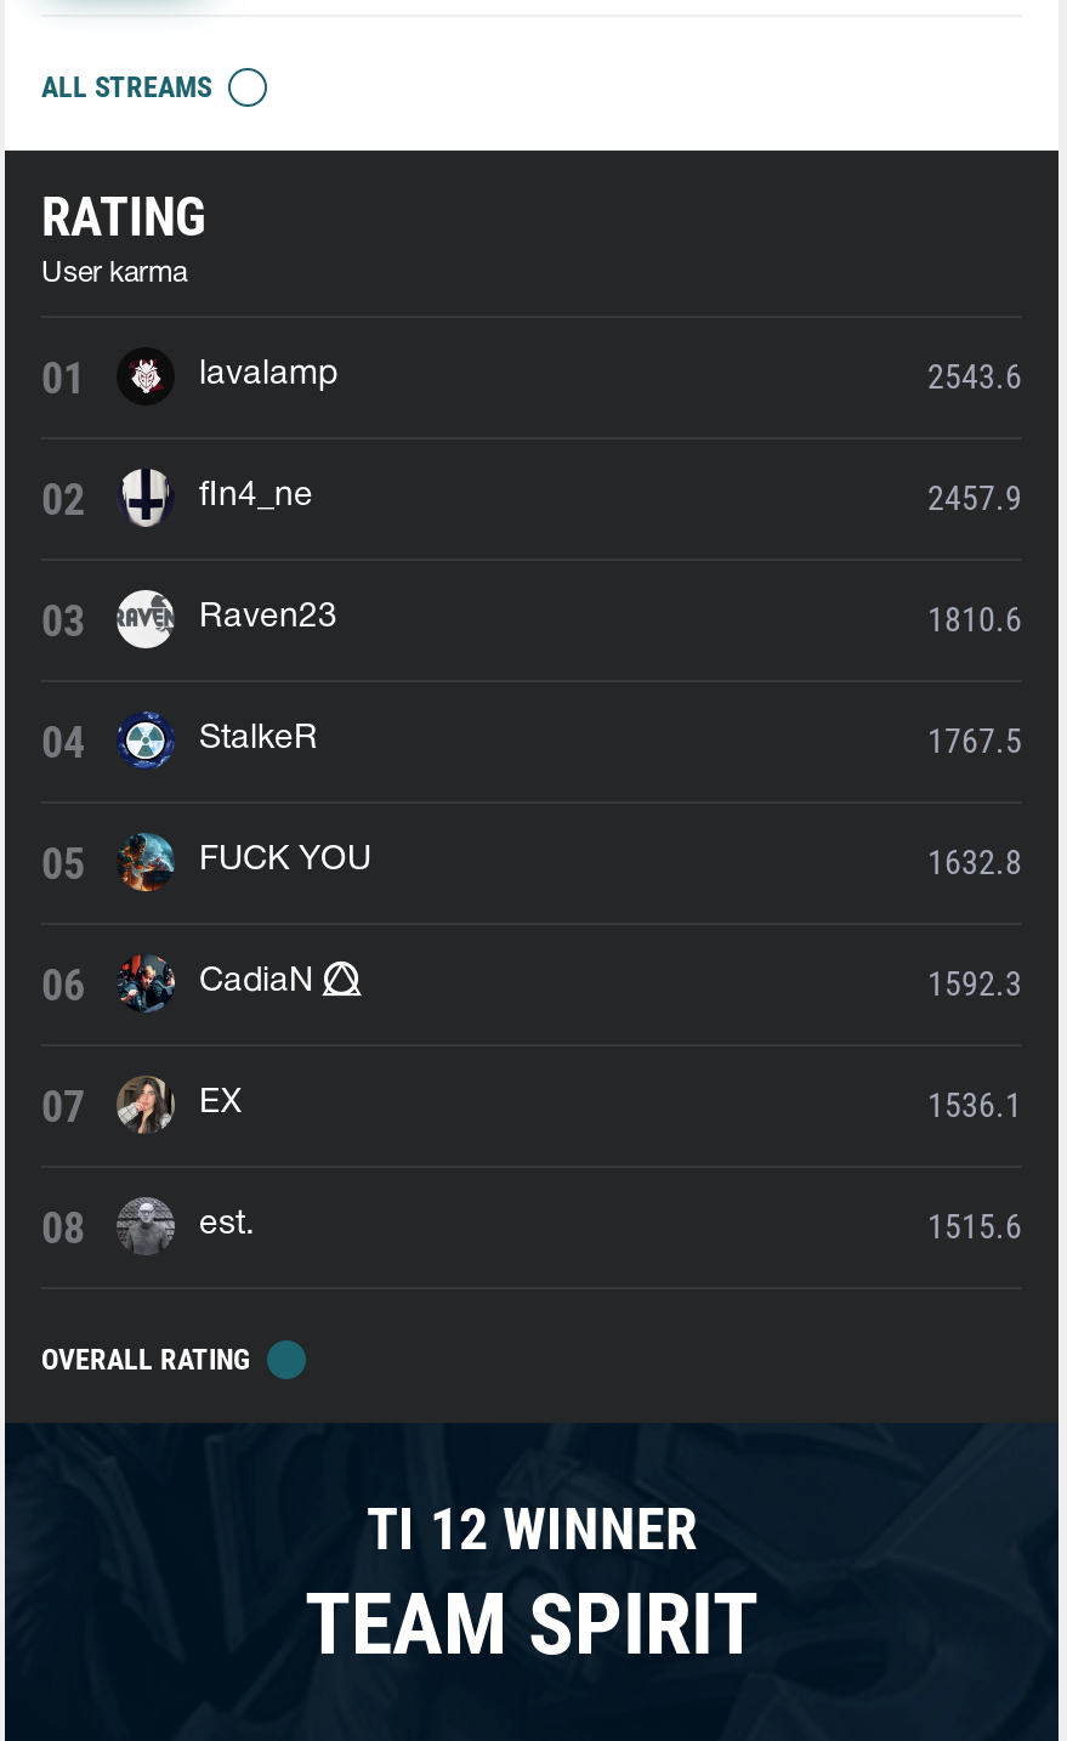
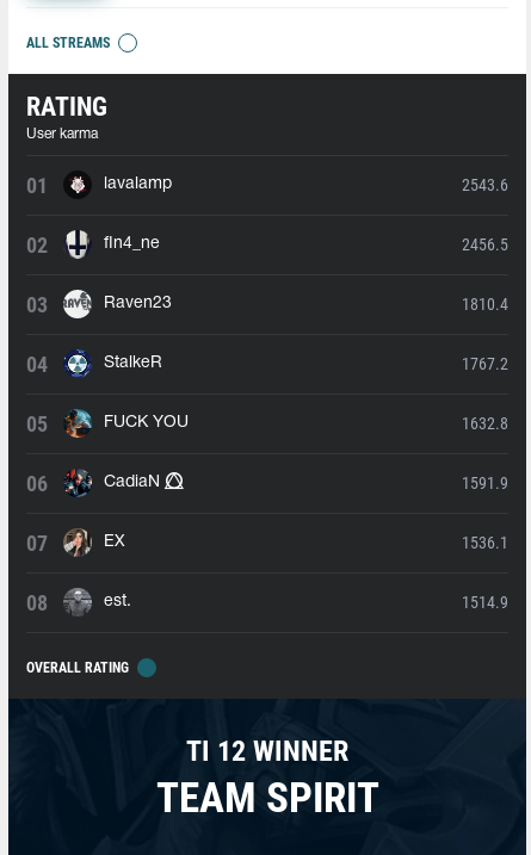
[927,479,1022,518] 2457.9 -> [462,235,508,254] 2456.5
[927,600,1022,639] 1810.6 -> [462,295,508,314] 1810.4
[927,722,1022,761] 1767.5 -> [462,354,508,373] 1767.2
[927,964,1022,1003] 1592.3 -> [462,474,508,493] 1591.9
[927,1207,1022,1246] 1515.6 -> [462,593,508,612] 1514.9

